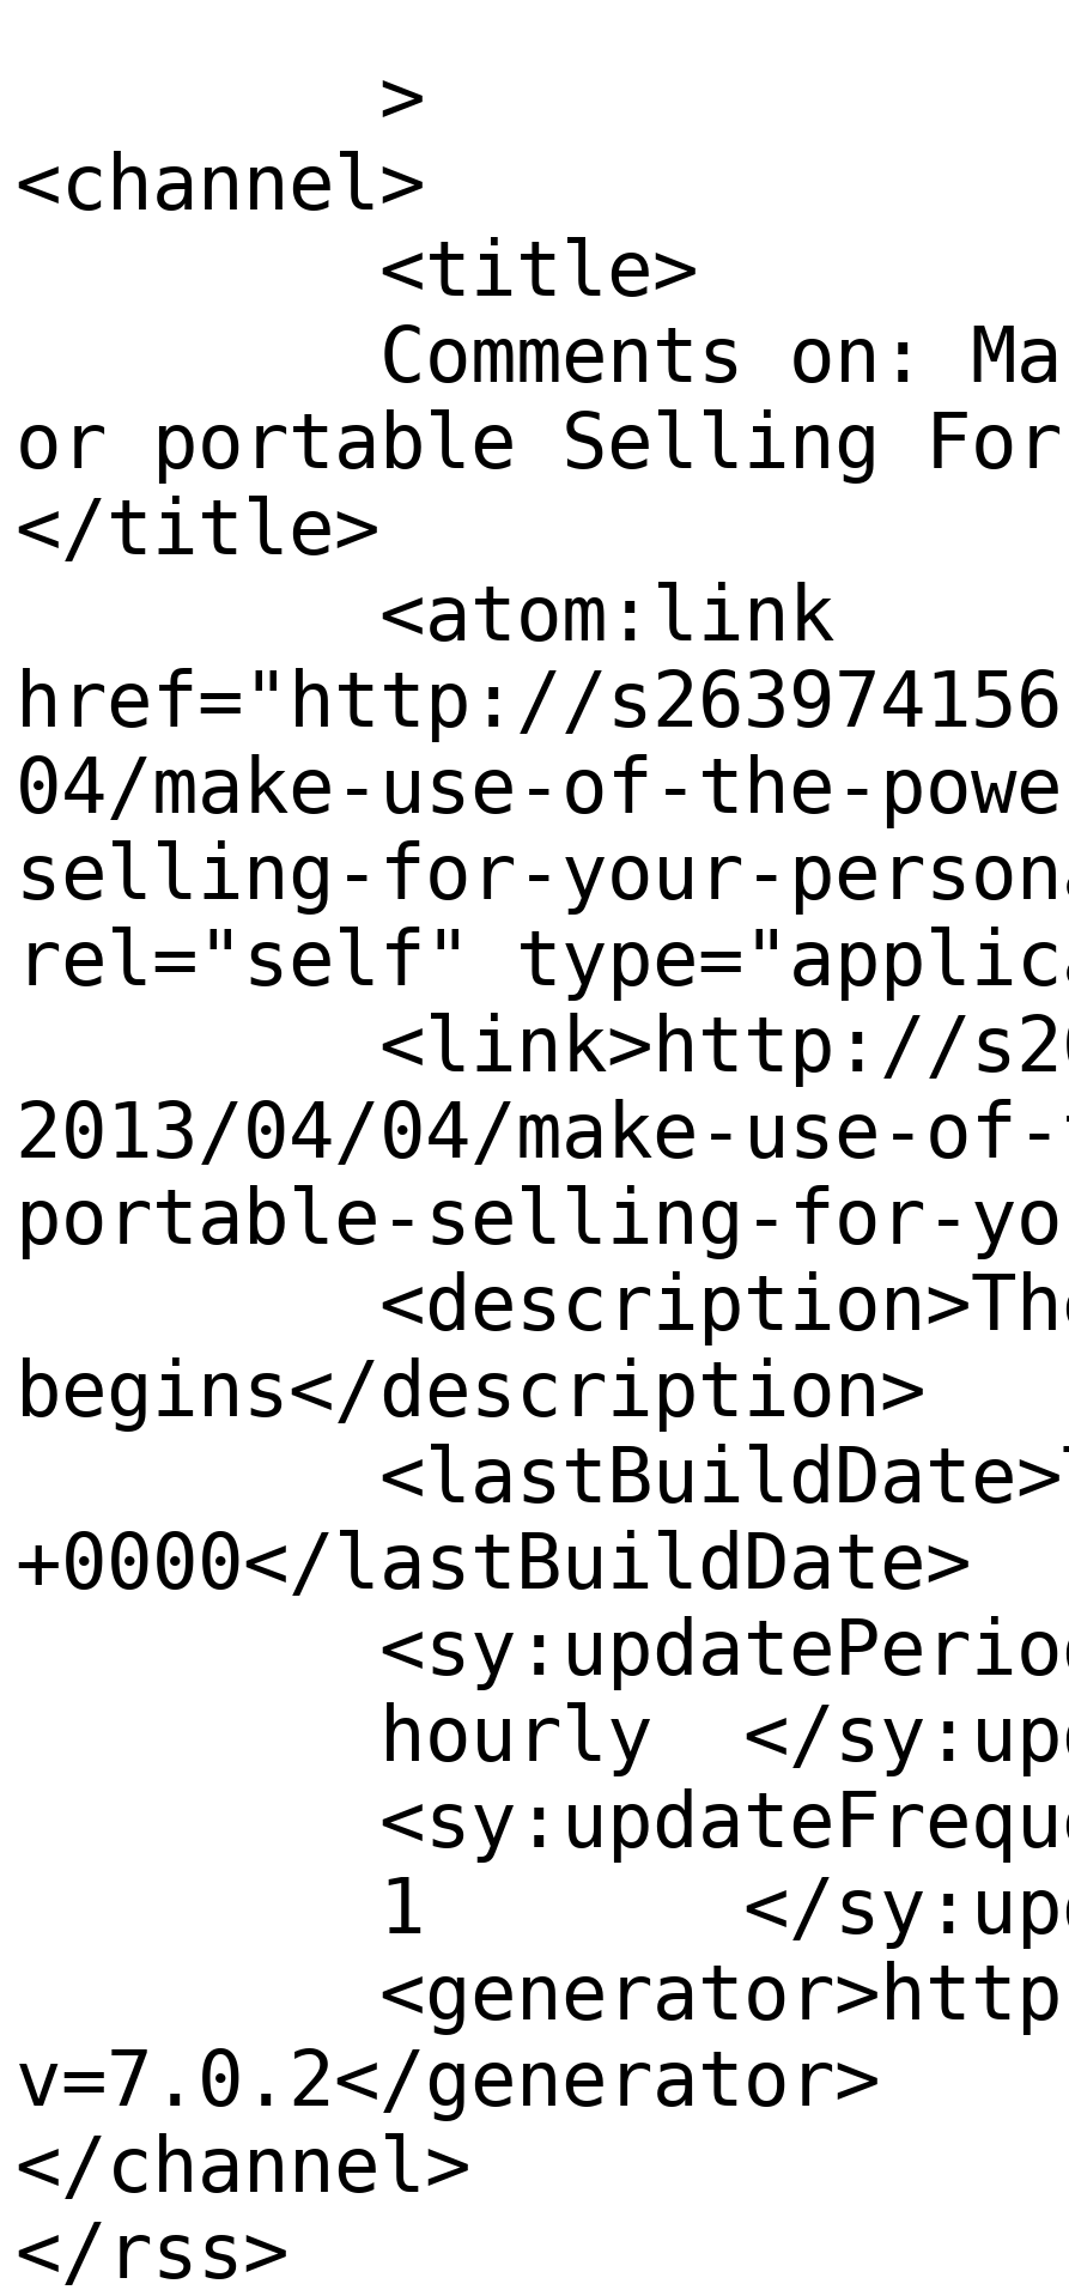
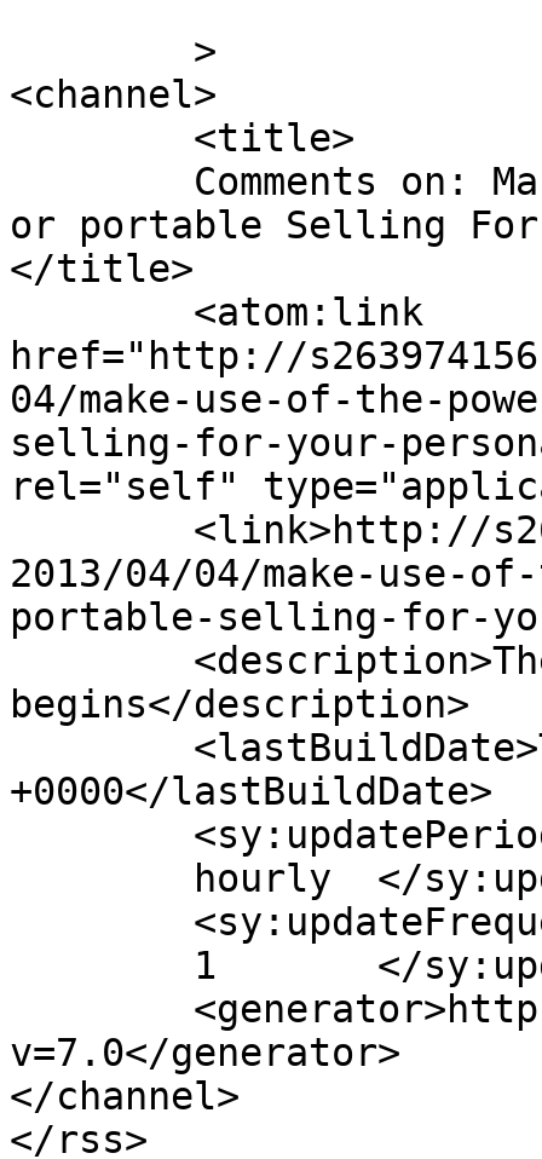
[16,2036,880,2122] v=7.0.2</generator> -> [10,1031,400,1074] v=7.0</generator>

